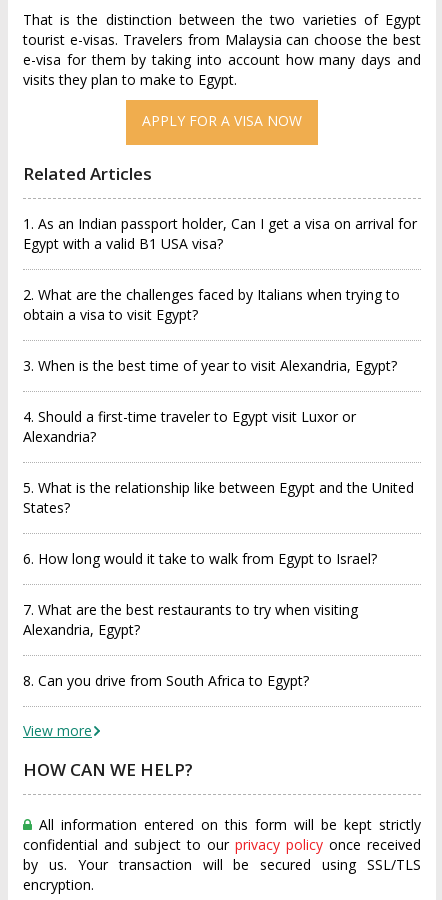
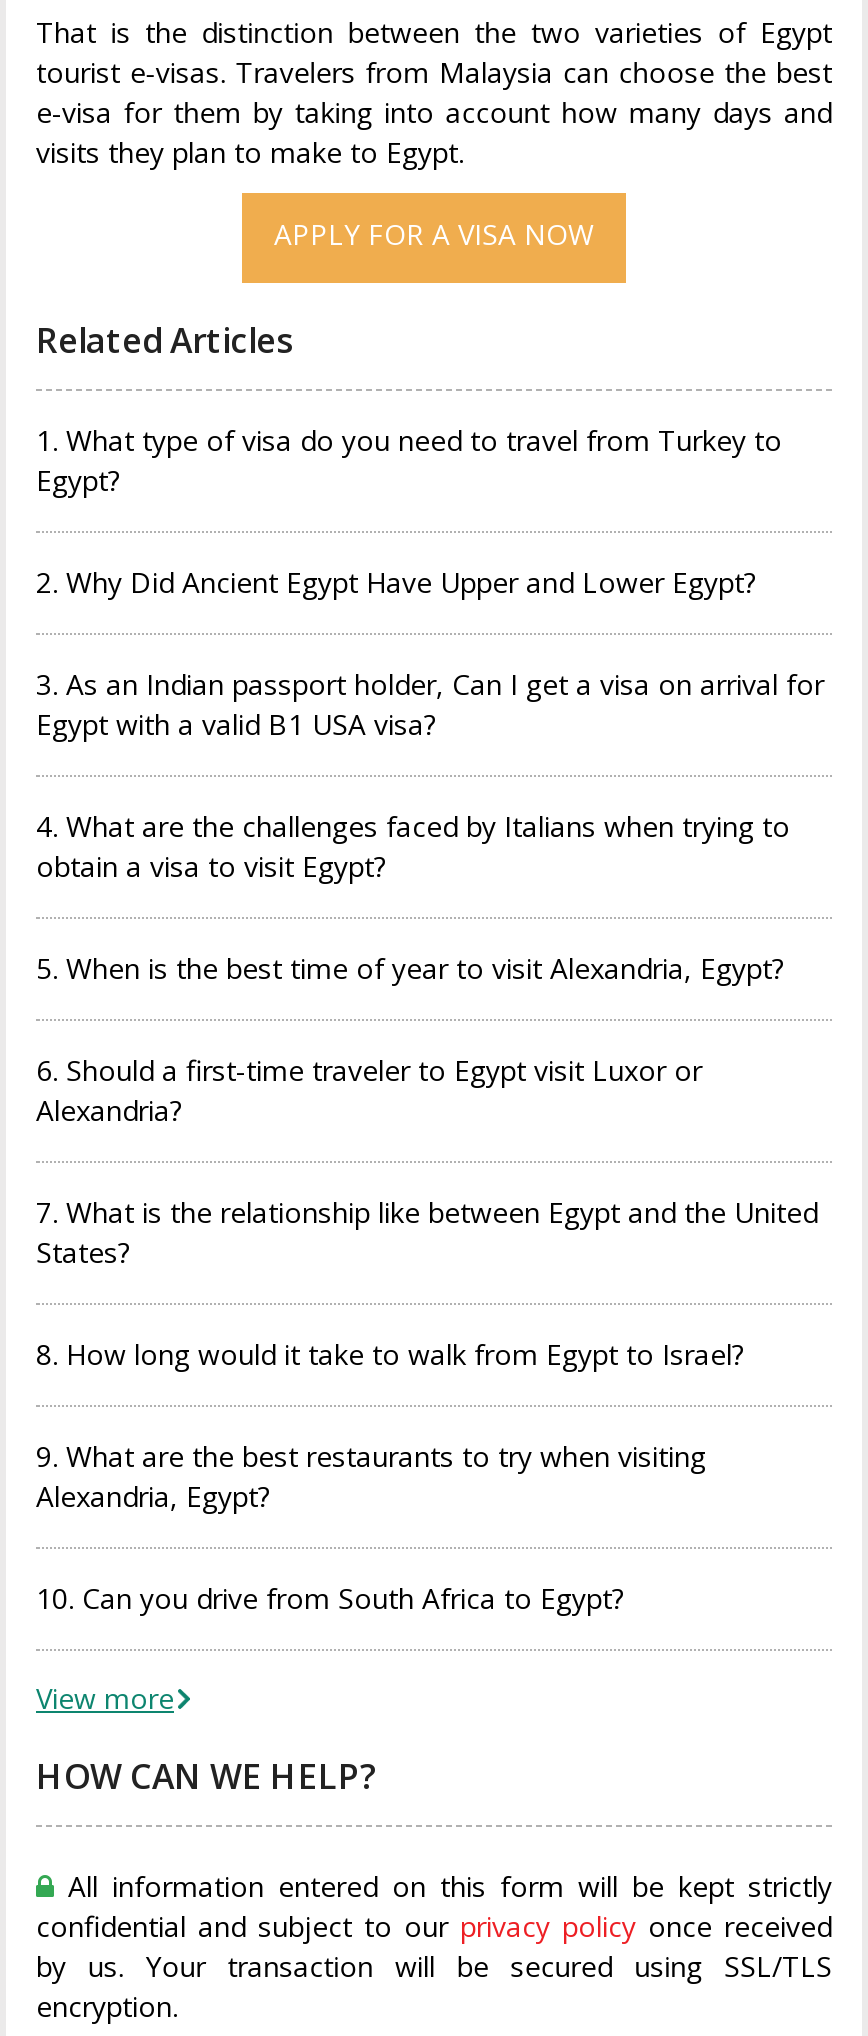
[23,214,417,233] 1. As an Indian passport holder, Can I get a visa on arrival for -> [36,421,824,703] 1. What type of visa do you need to travel from Turkey to | Egypt? | 2. Why Did Ancient Egypt Have Upper and Lower Egypt? | 3. As an Indian passport holder, Can I get a visa on arrival for
[23,285,400,304] 2. What are the challenges faced by Italians when trying to -> [36,807,790,845] 4. What are the challenges faced by Italians when trying to
[23,356,397,375] 3. When is the best time of year to visit Alexandria, Egypt? -> [36,949,784,987] 5. When is the best time of year to visit Alexandria, Egypt?
[23,407,356,426] 4. Should a first-time traveler to Egypt visit Luxor or -> [36,1051,702,1089] 6. Should a first-time traveler to Egypt visit Luxor or
[23,478,414,497] 5. What is the relationship like between Egypt and the United -> [36,1193,818,1231] 7. What is the relationship like between Egypt and the United
[23,549,377,568] 6. How long would it take to walk from Egypt to Israel? -> [36,1335,744,1373] 8. How long would it take to walk from Egypt to Israel?
[23,600,358,619] 7. What are the best restaurants to try when visiting -> [36,1437,706,1475] 9. What are the best restaurants to try when visiting
[23,671,309,690] 8. Can you drive from South Africa to Egypt? -> [36,1579,624,1617] 10. Can you drive from South Africa to Egypt?

